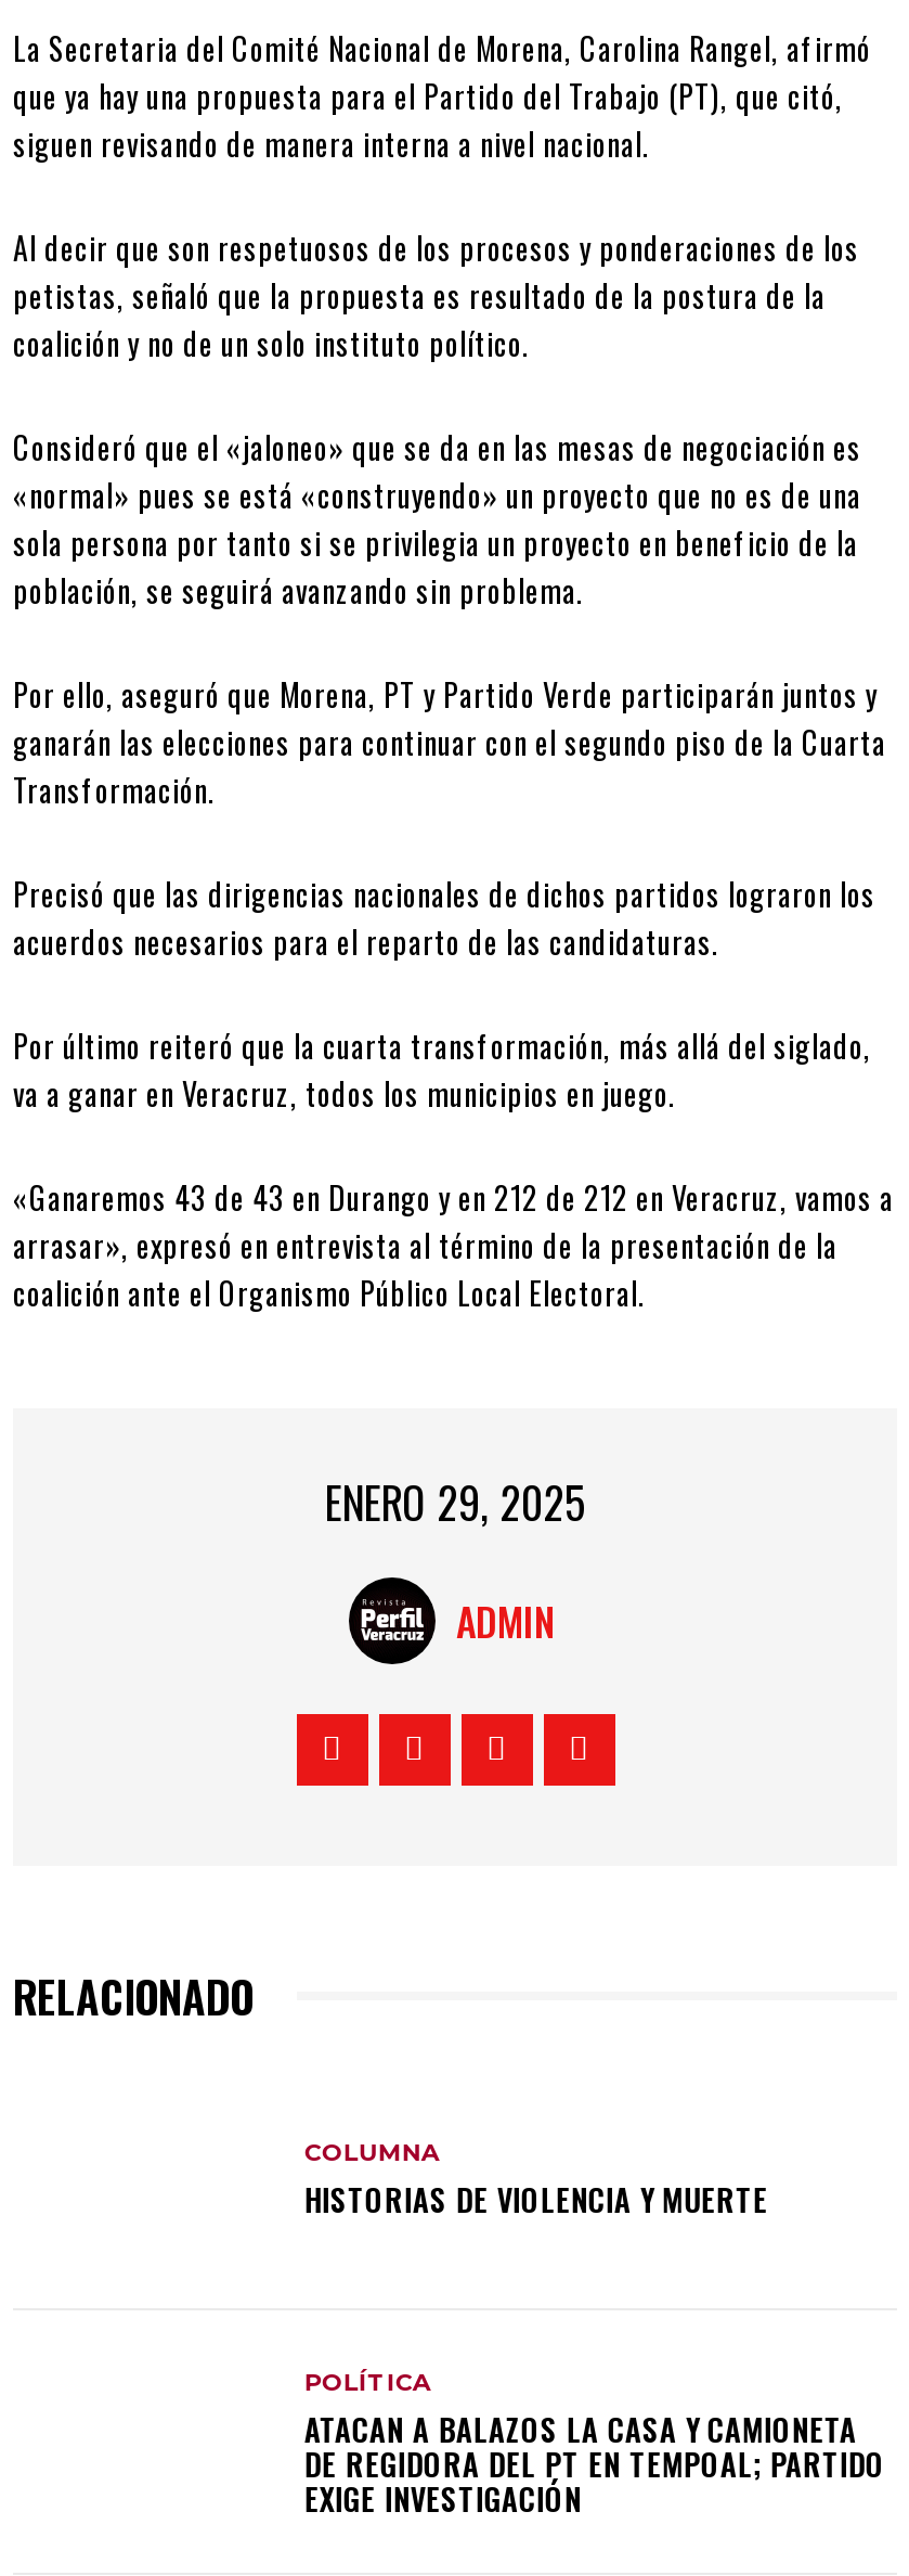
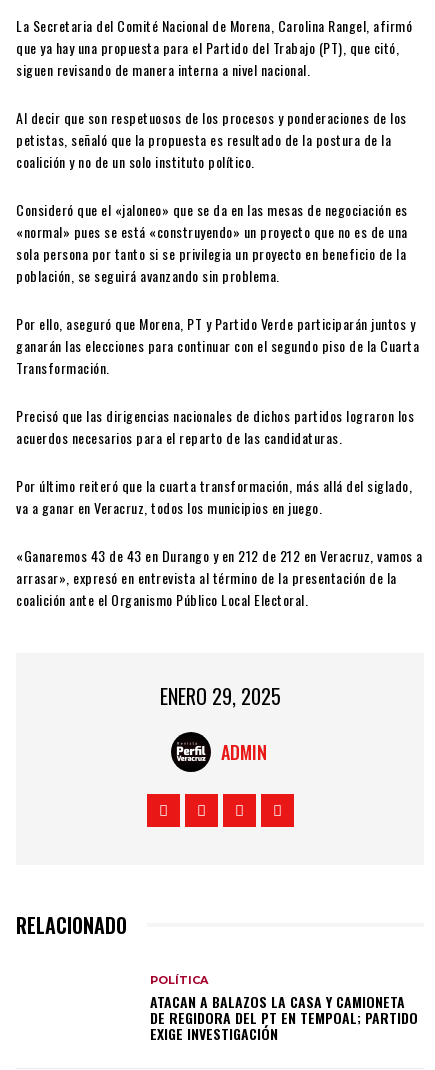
[304,2136,768,2220] COLUMNA | HISTORIAS DE VIOLENCIA Y MUERTE -> none

